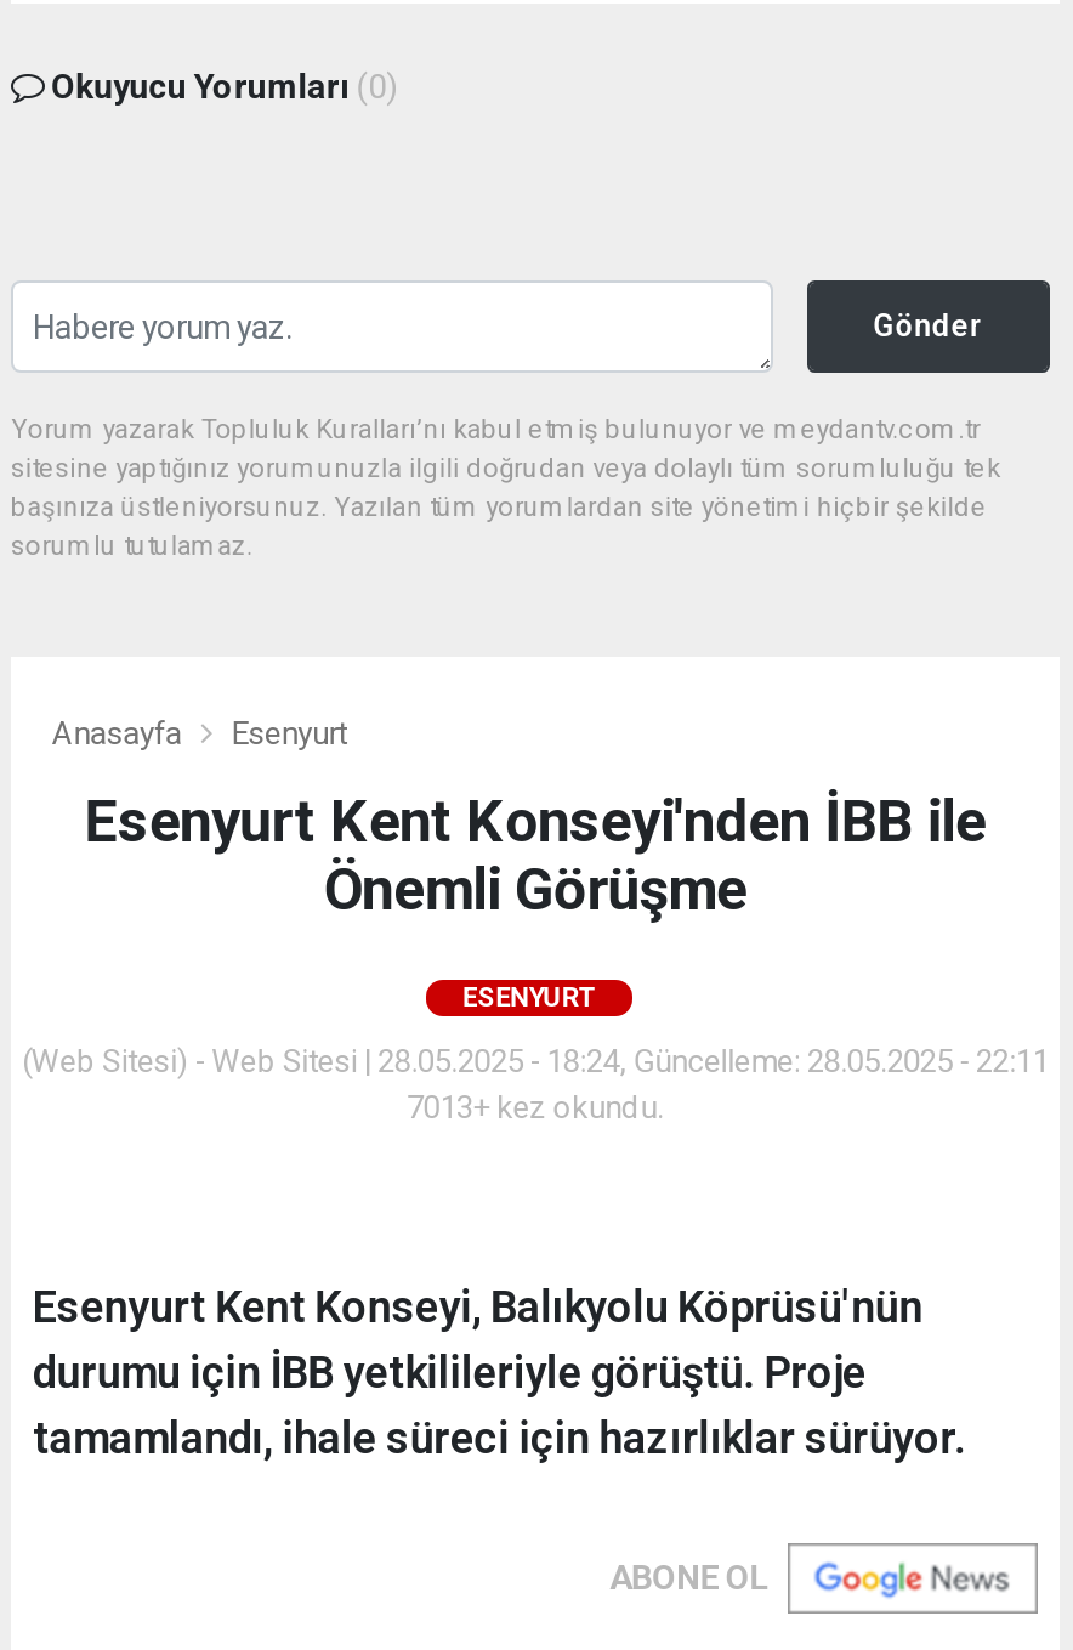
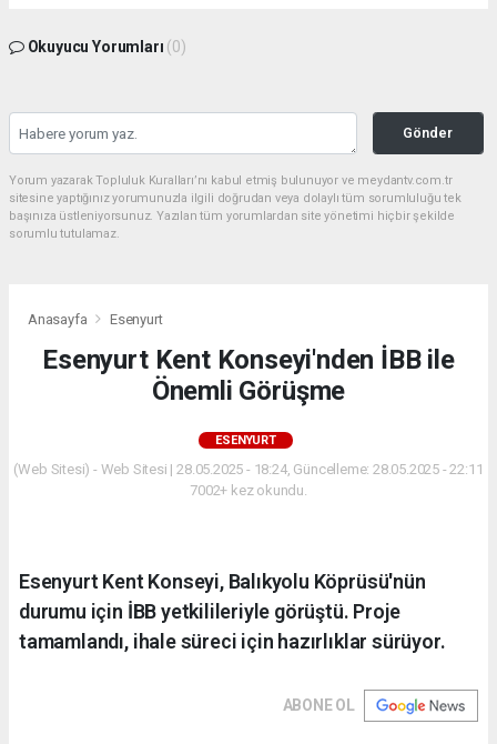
[407,1089,664,1125] 7013+ kez okundu. -> [190,482,307,498] 7002+ kez okundu.

